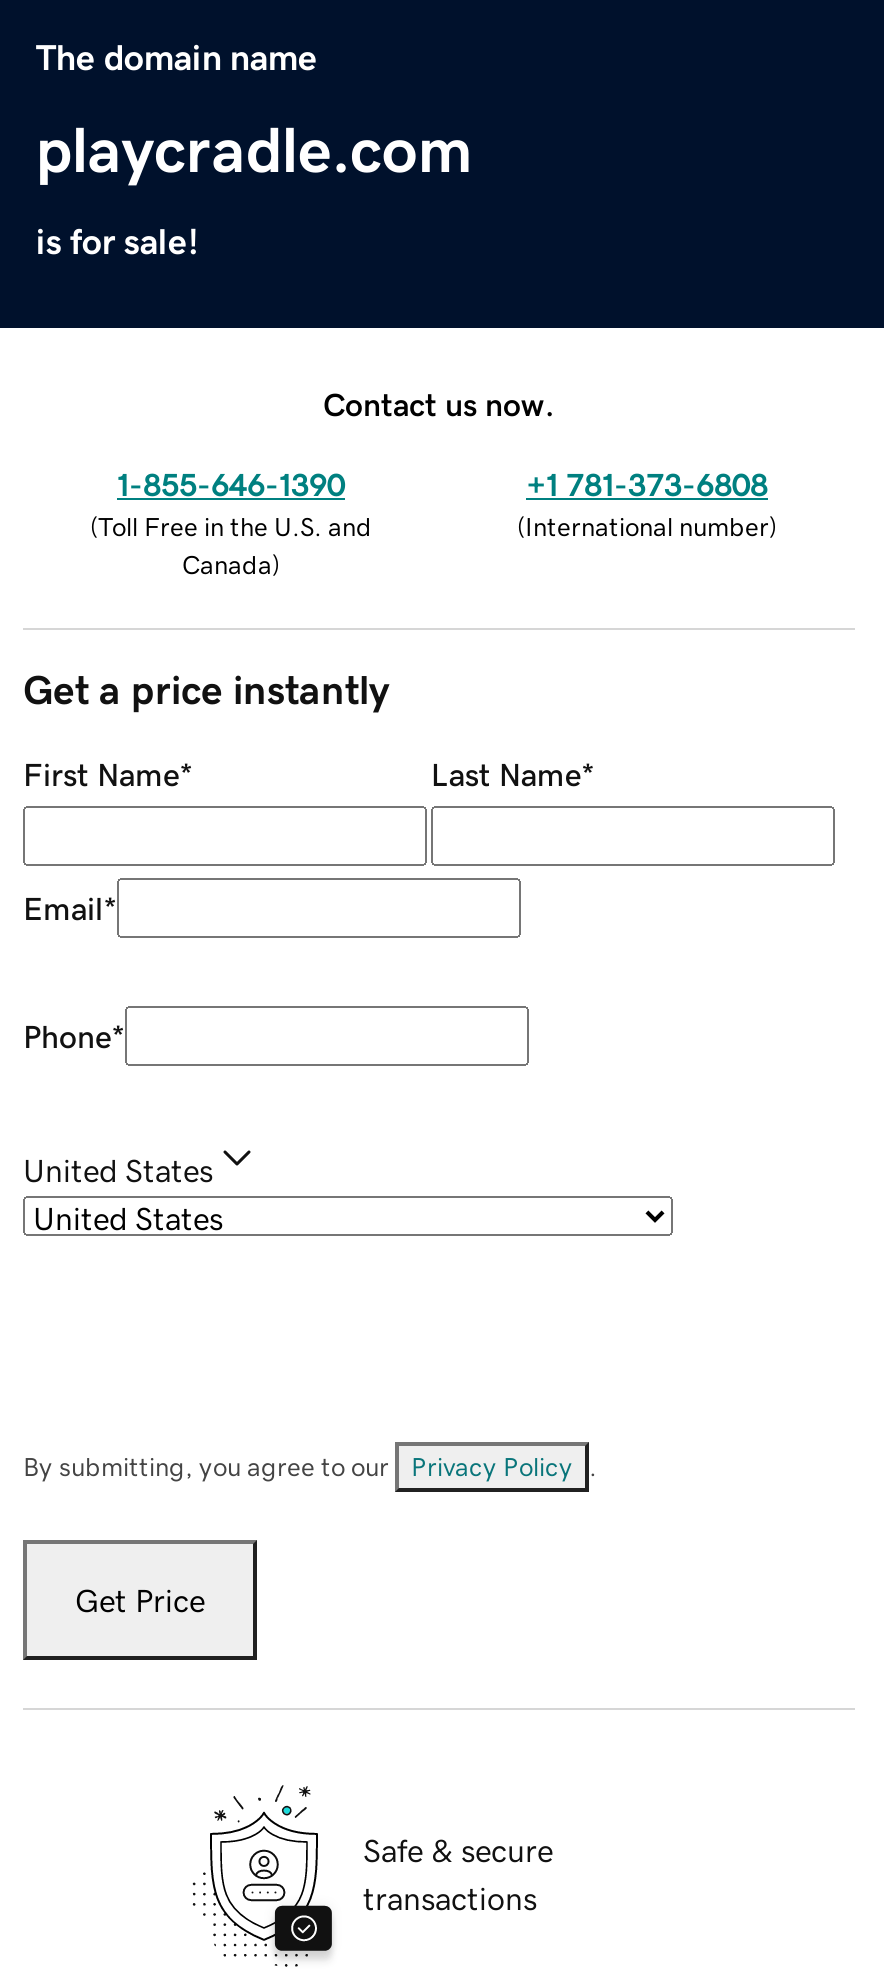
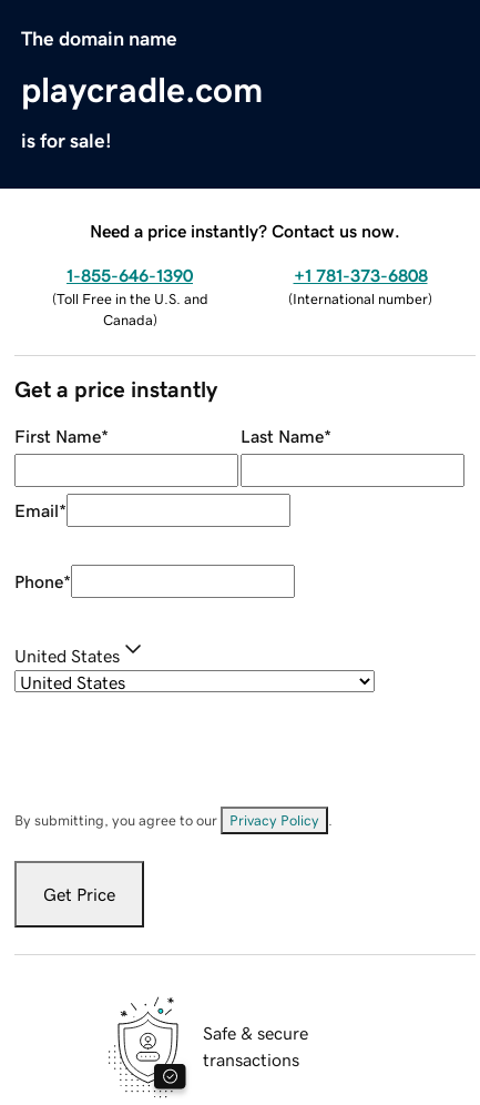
[323,387,555,419] Contact us now. -> [90,221,400,239] Need a price instantly? Contact us now.

